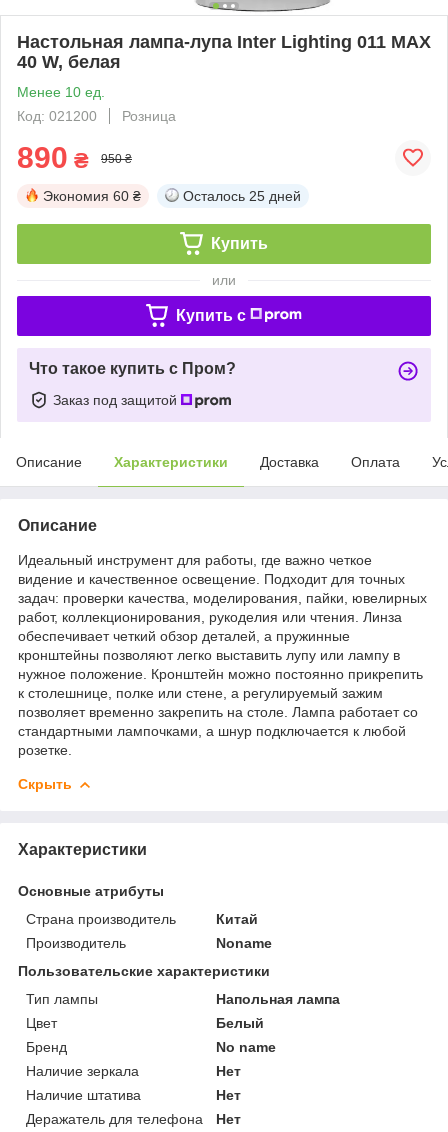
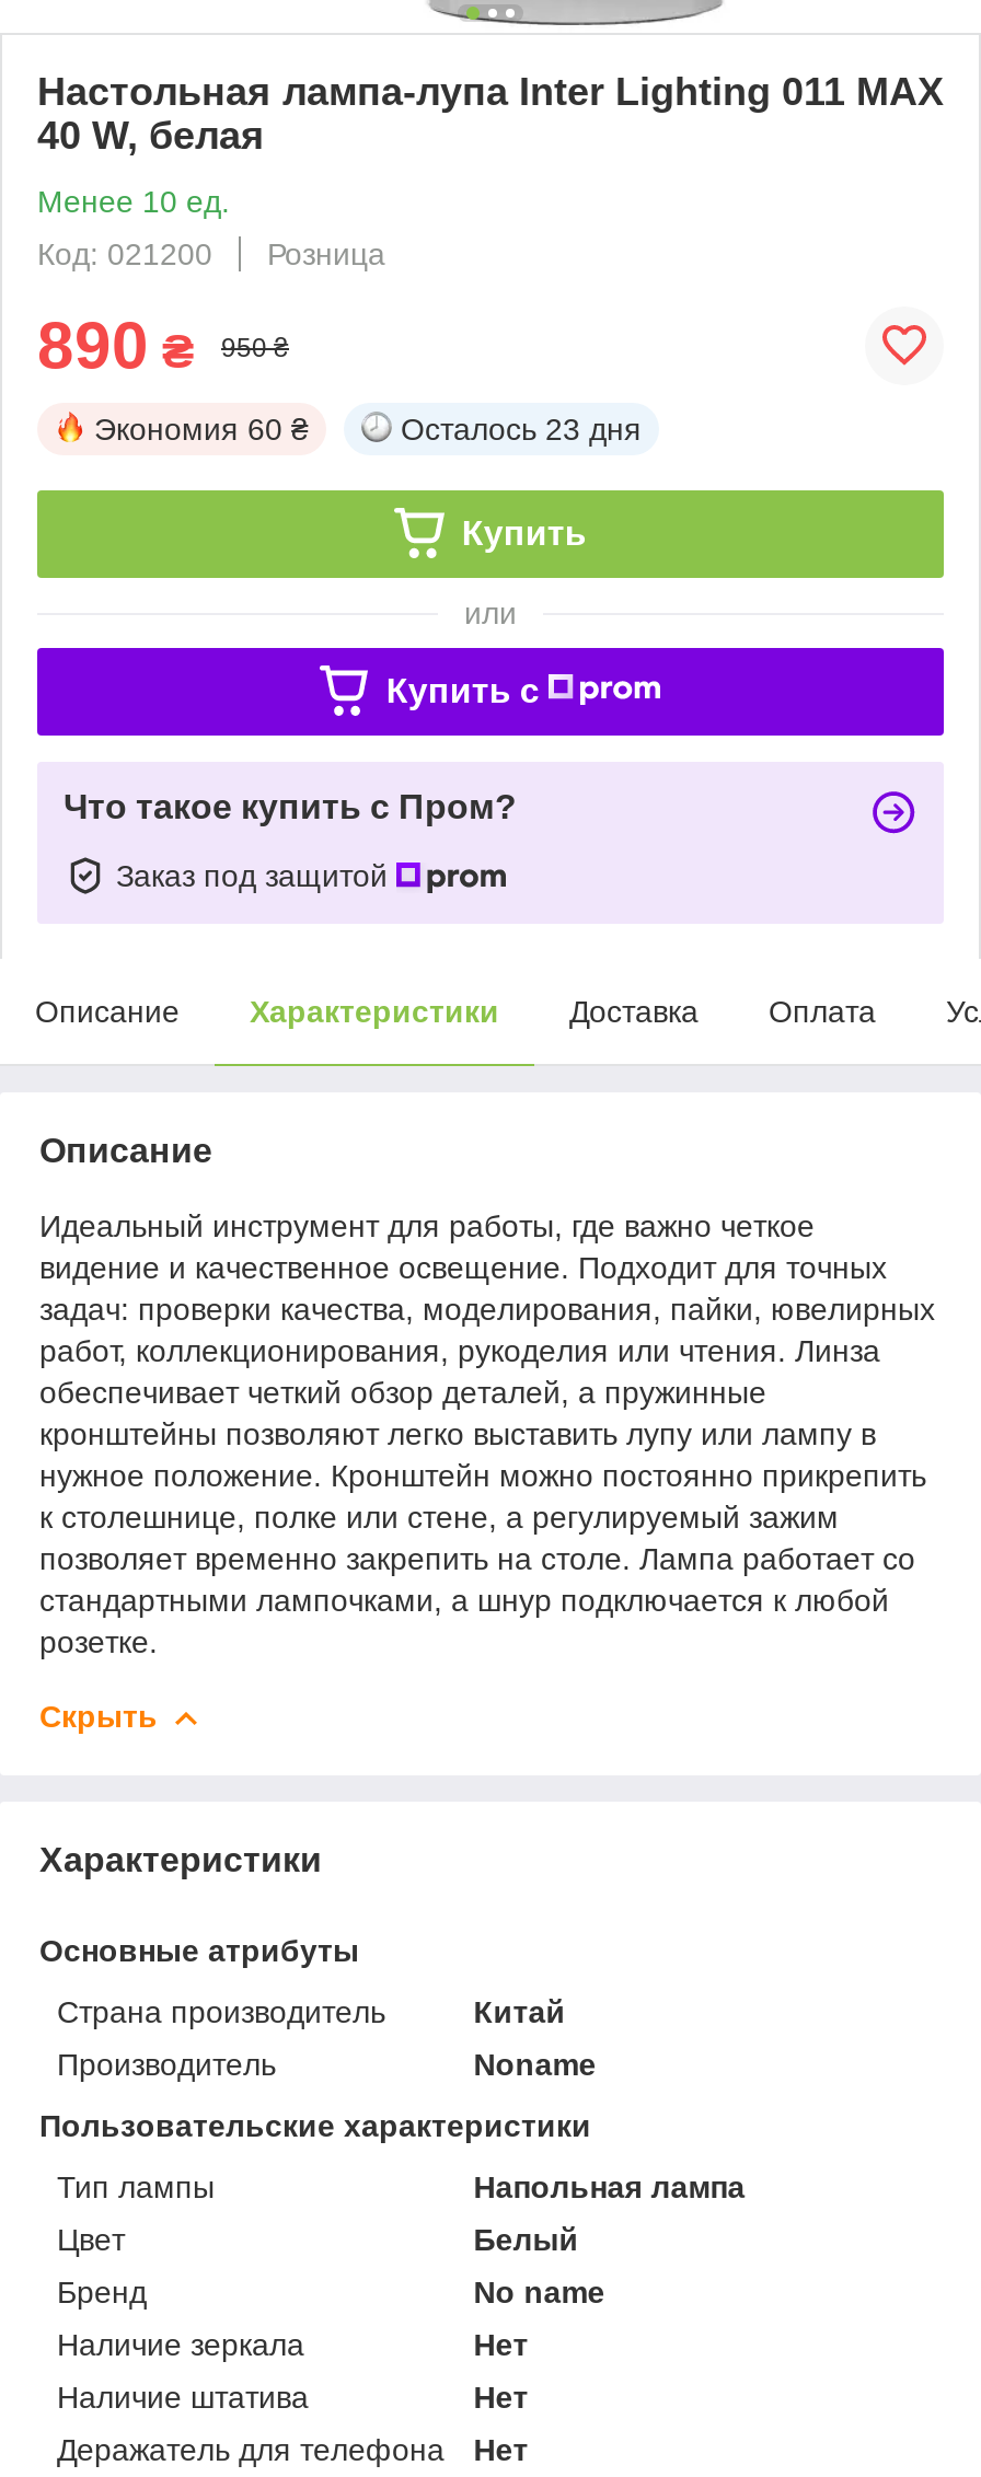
[183,188,301,204] Осталось 25 дней -> [401,411,642,446] Осталось 23 дня

